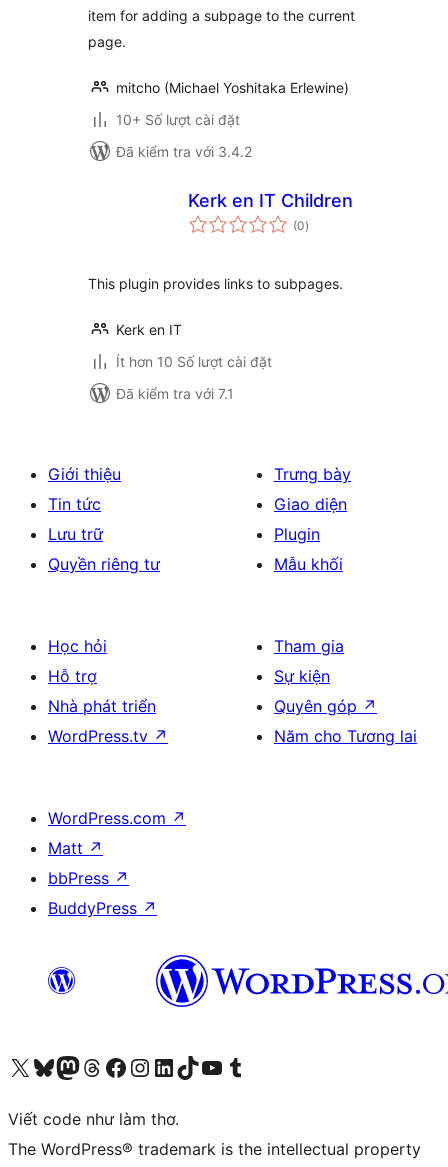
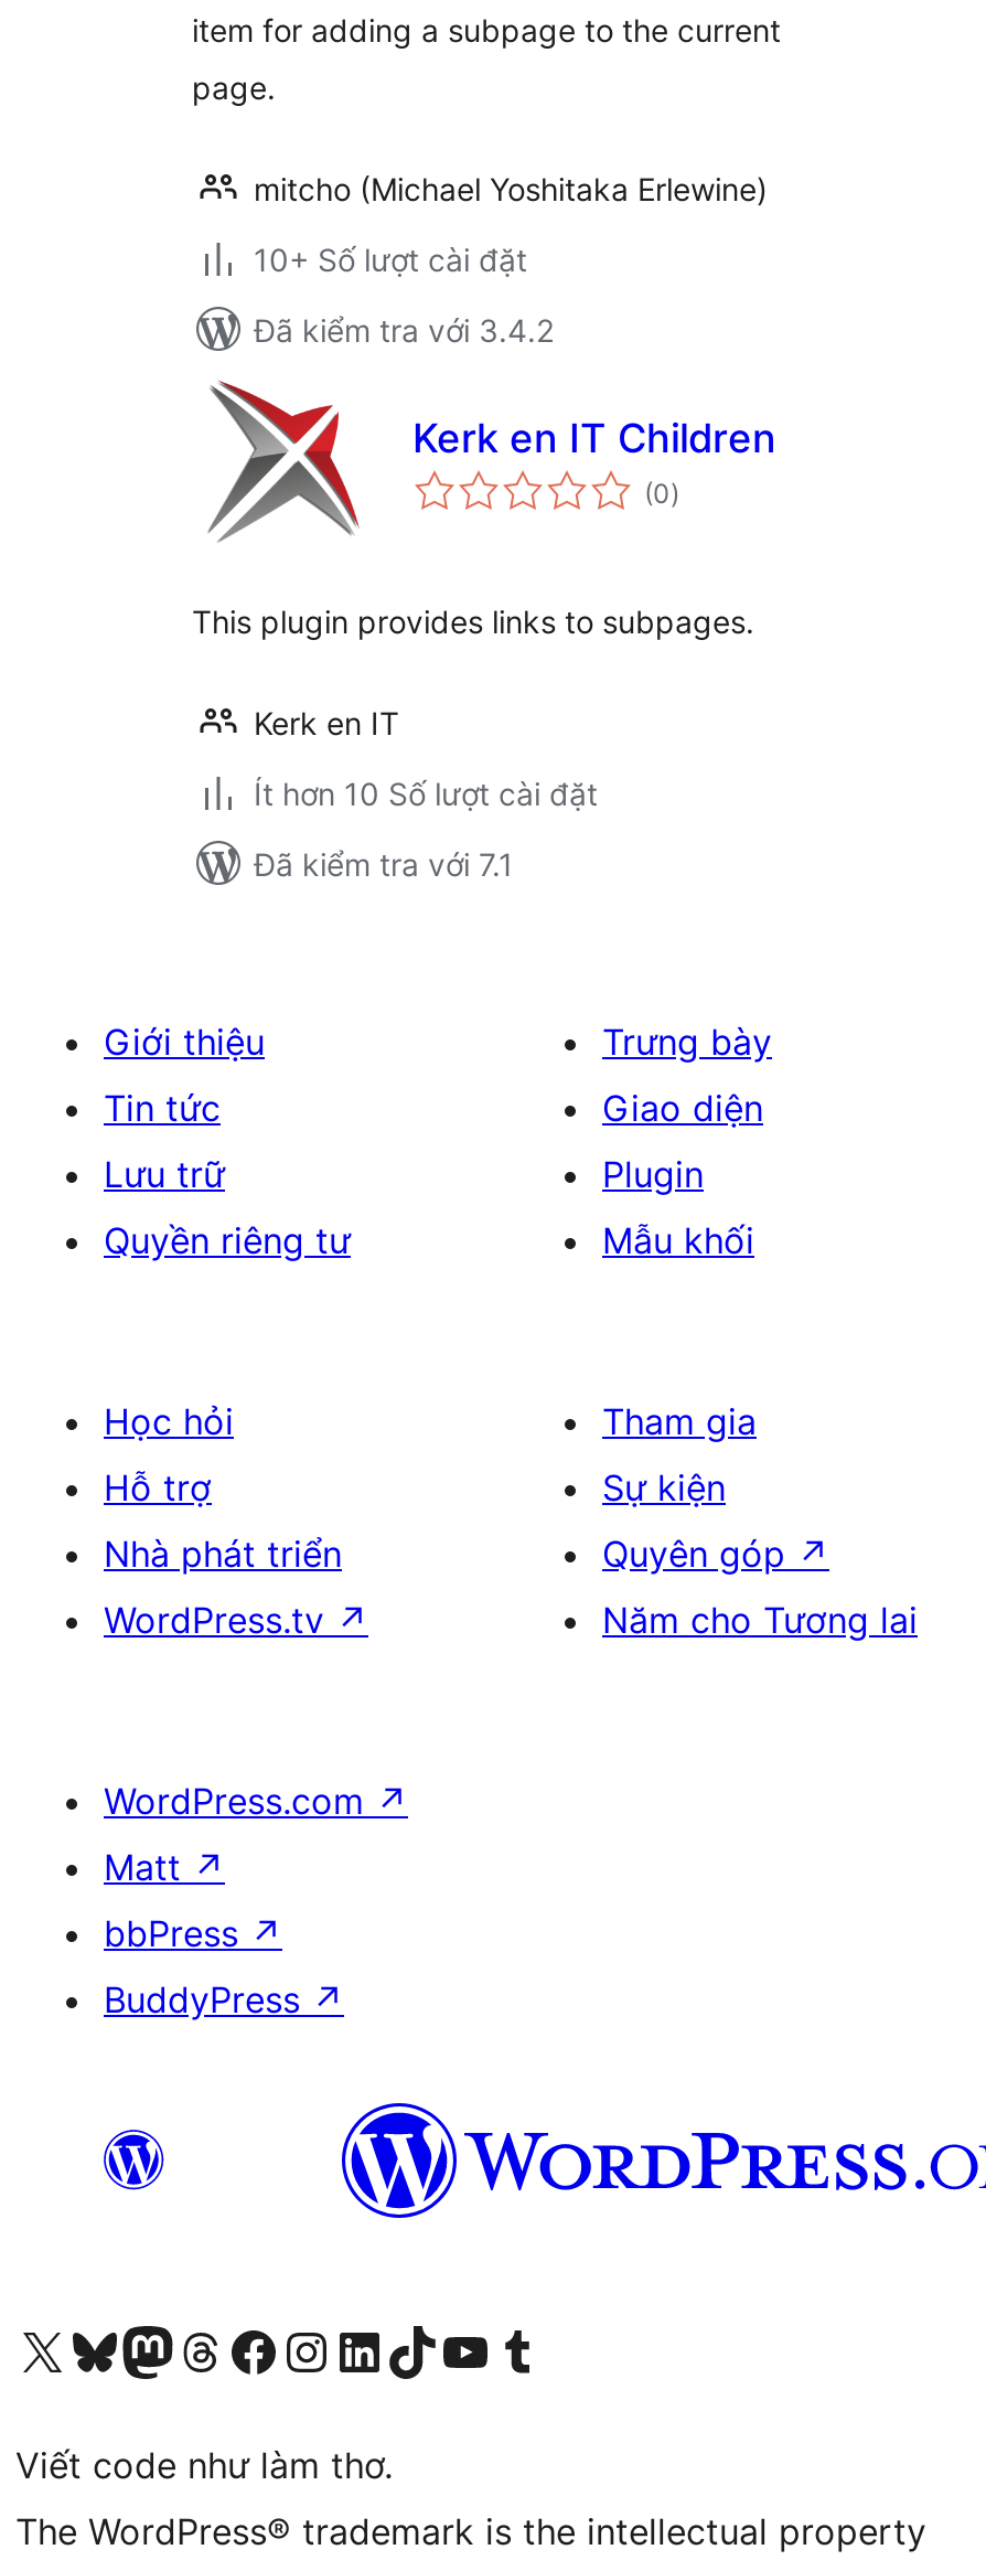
none -> [207,380,360,543] [image]

